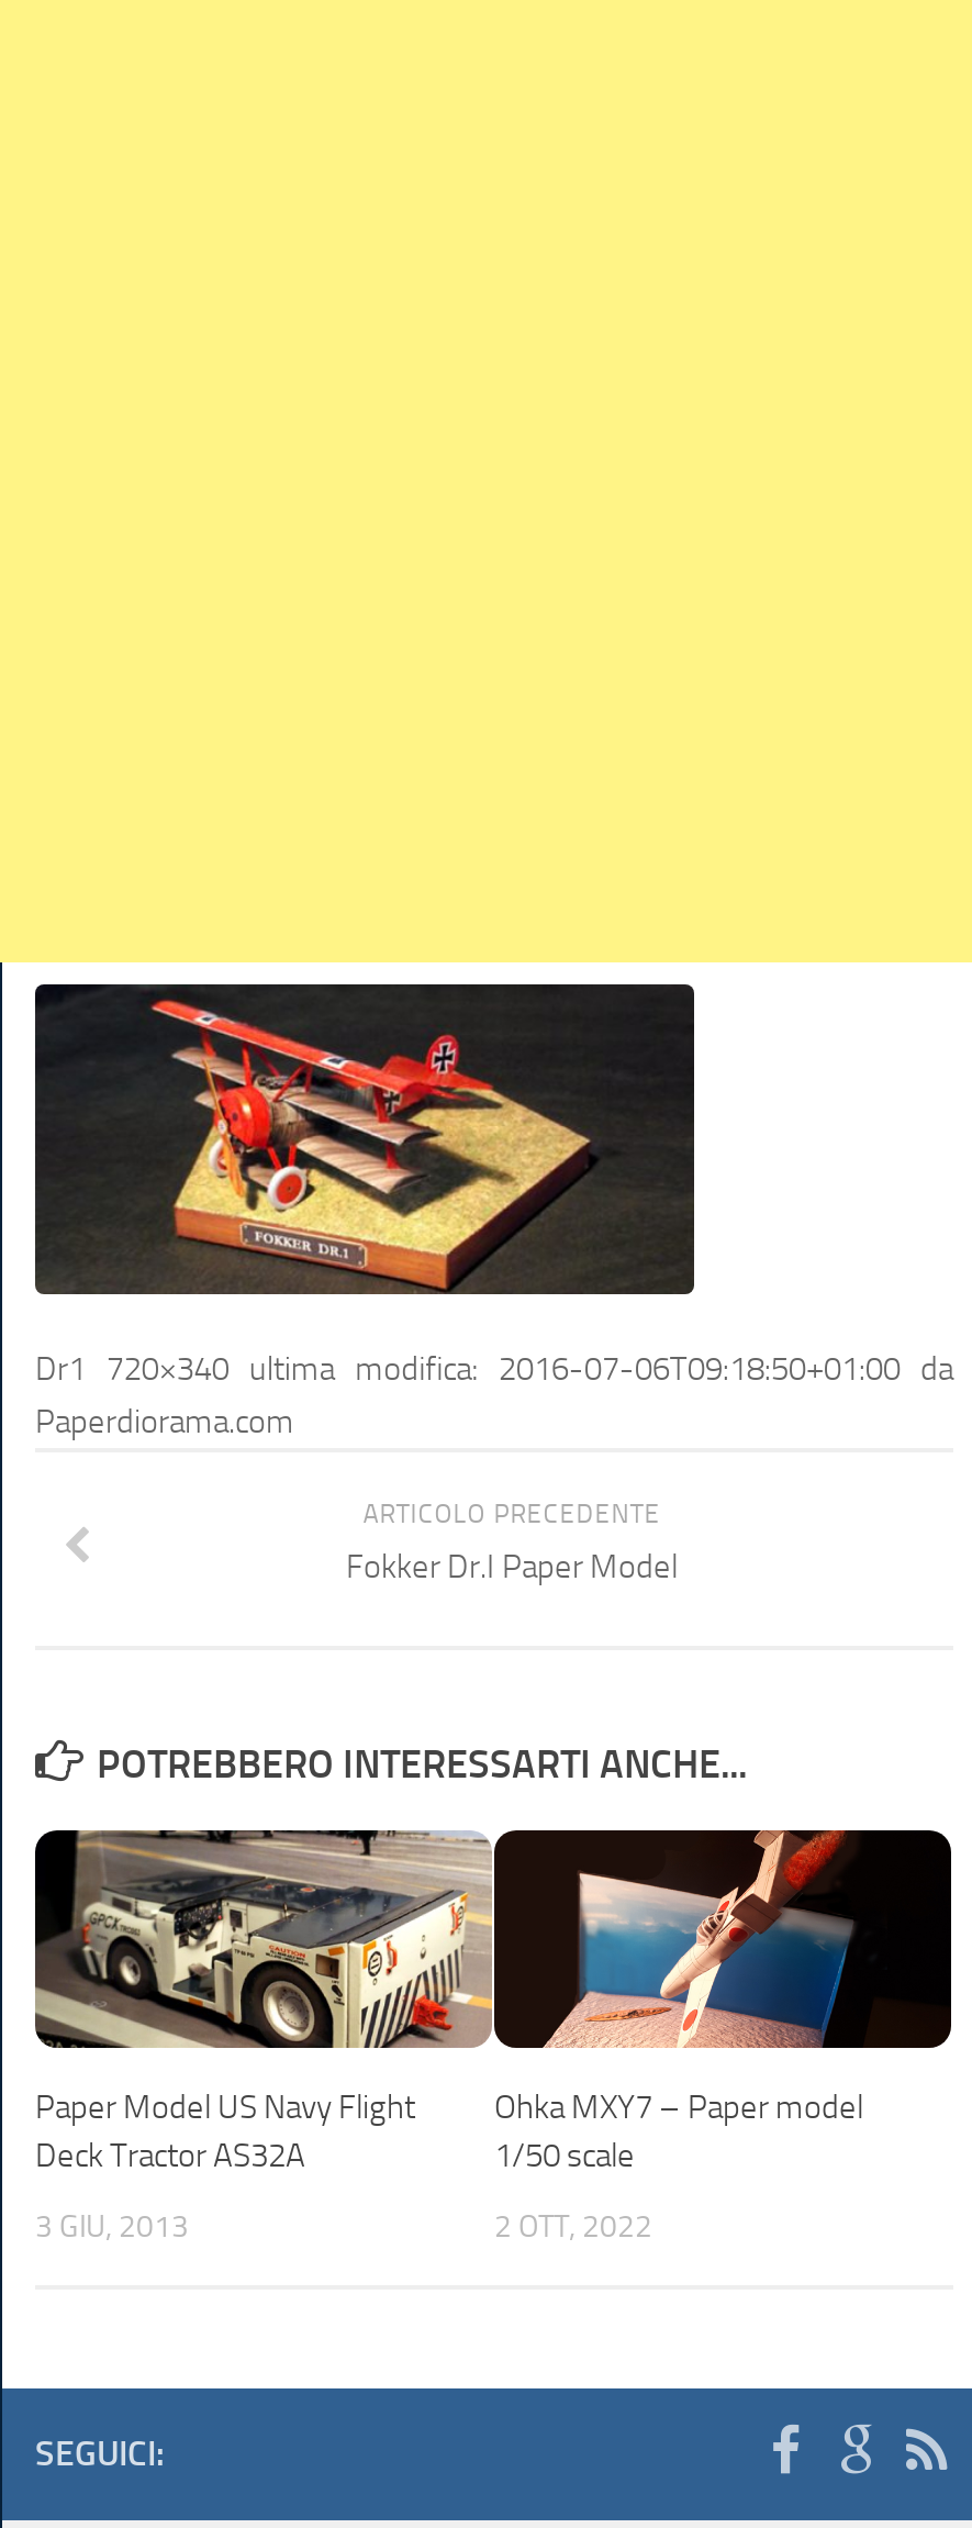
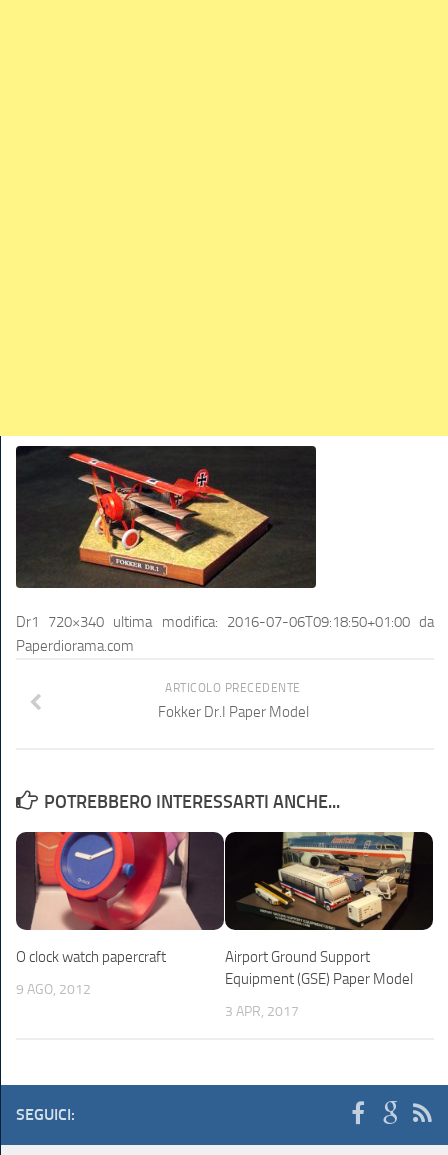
[35,1828,494,2174] [image] | Paper Model US Navy Flight | Deck Tractor AS32A -> [16,831,225,966] [image] | O clock watch papercraft
[494,1828,931,2174] [image] | Ohka MXY7 – Paper model | 1/50 scale -> [225,831,423,988] [image] | Airport Ground Support | Equipment (GSE) Paper Model
[35,2207,189,2245] 3 GIU, 2013 -> [16,981,91,998] 9 AGO, 2012
[494,2207,652,2245] 2 OTT, 2022 -> [225,1003,299,1020] 3 APR, 2017

